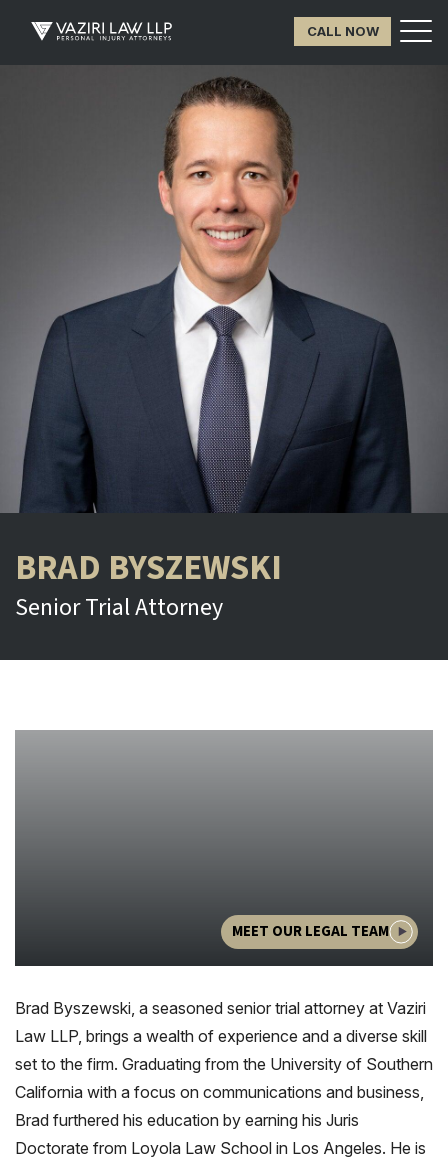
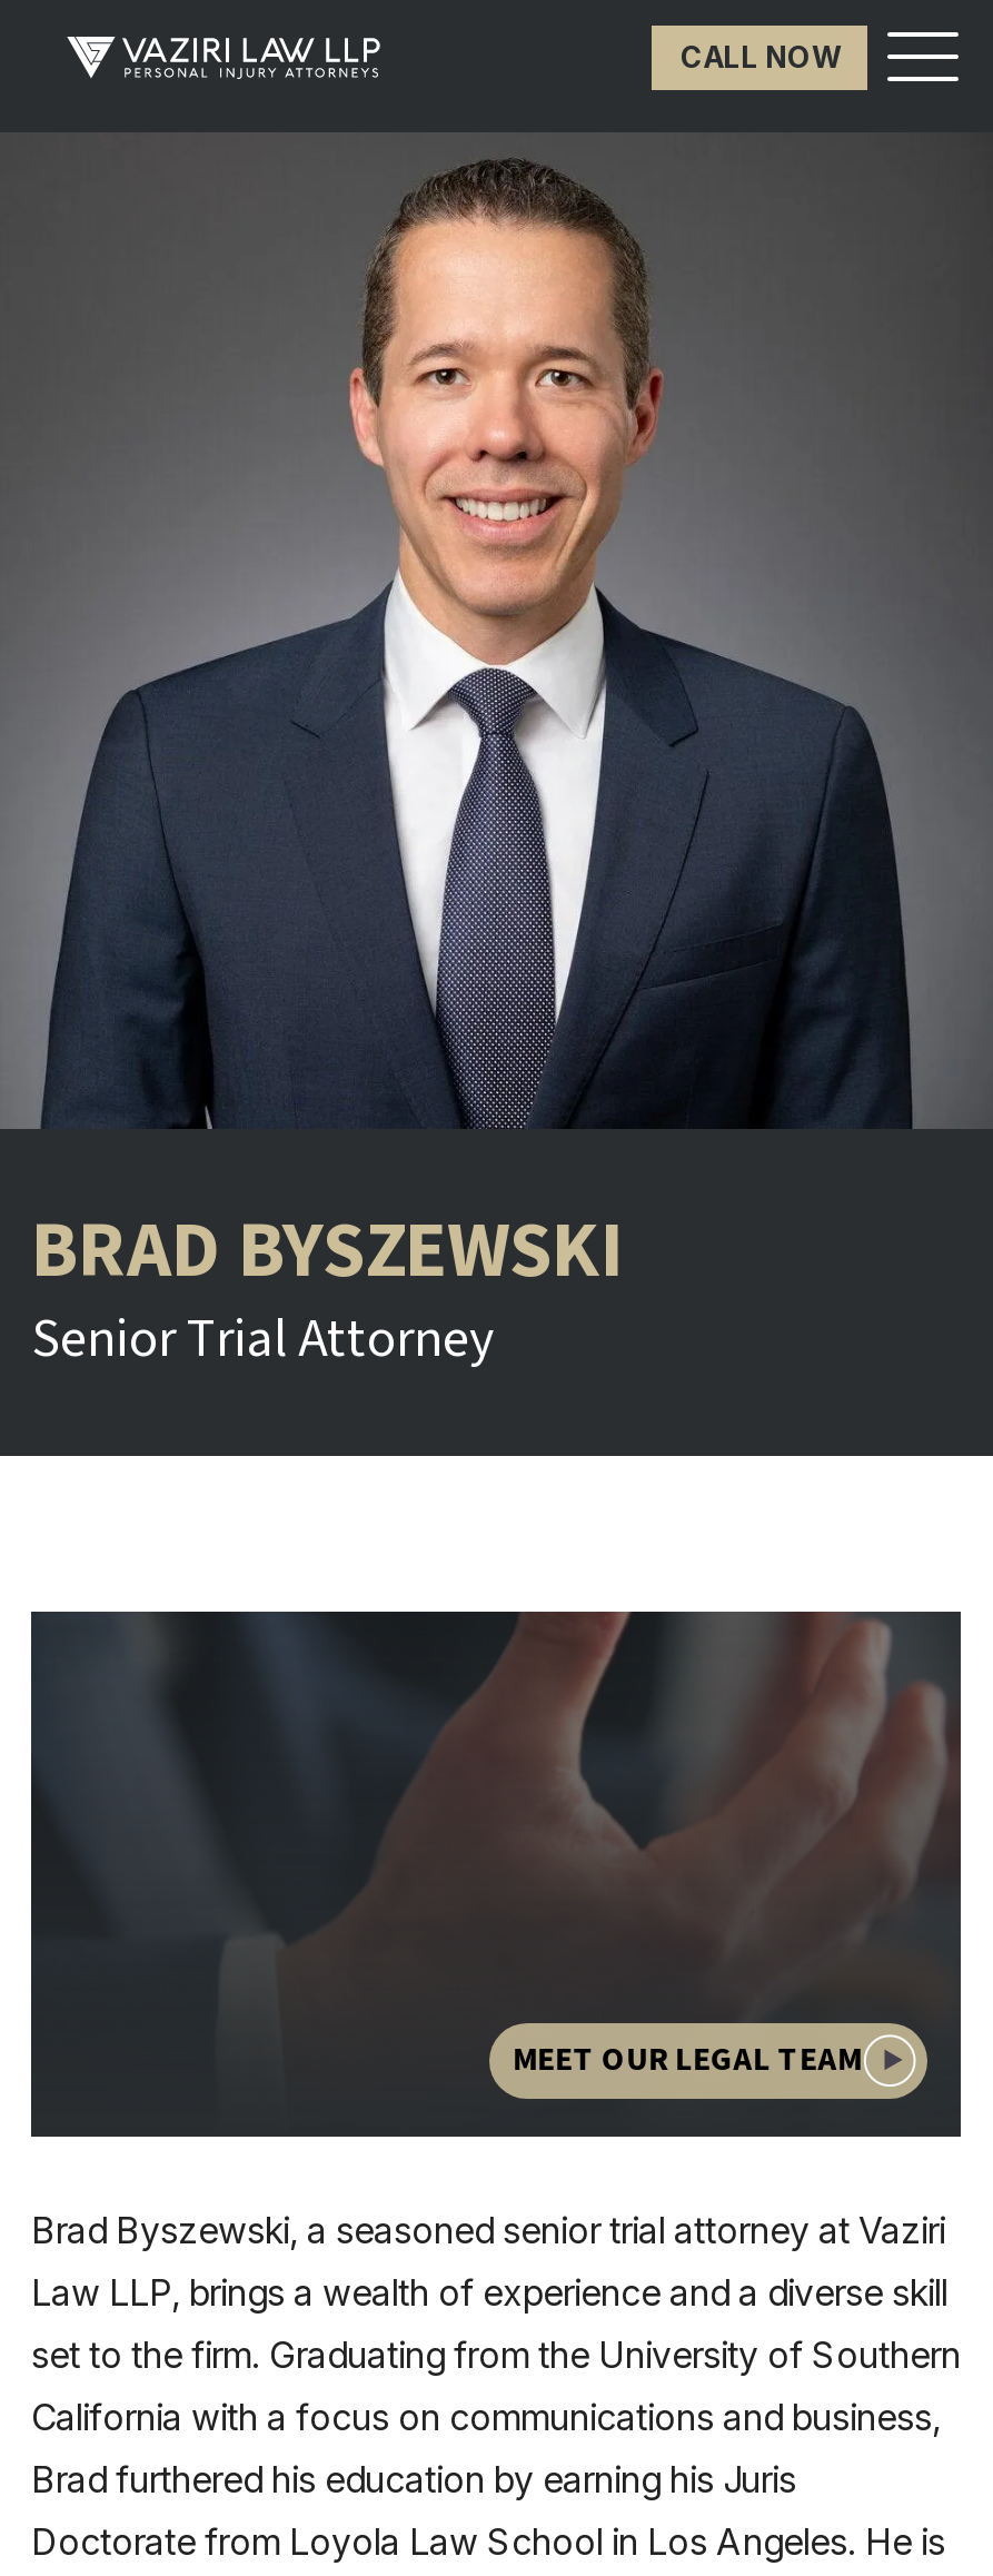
[15,731,433,914] [image] -> [31,1612,961,2019] [image]

